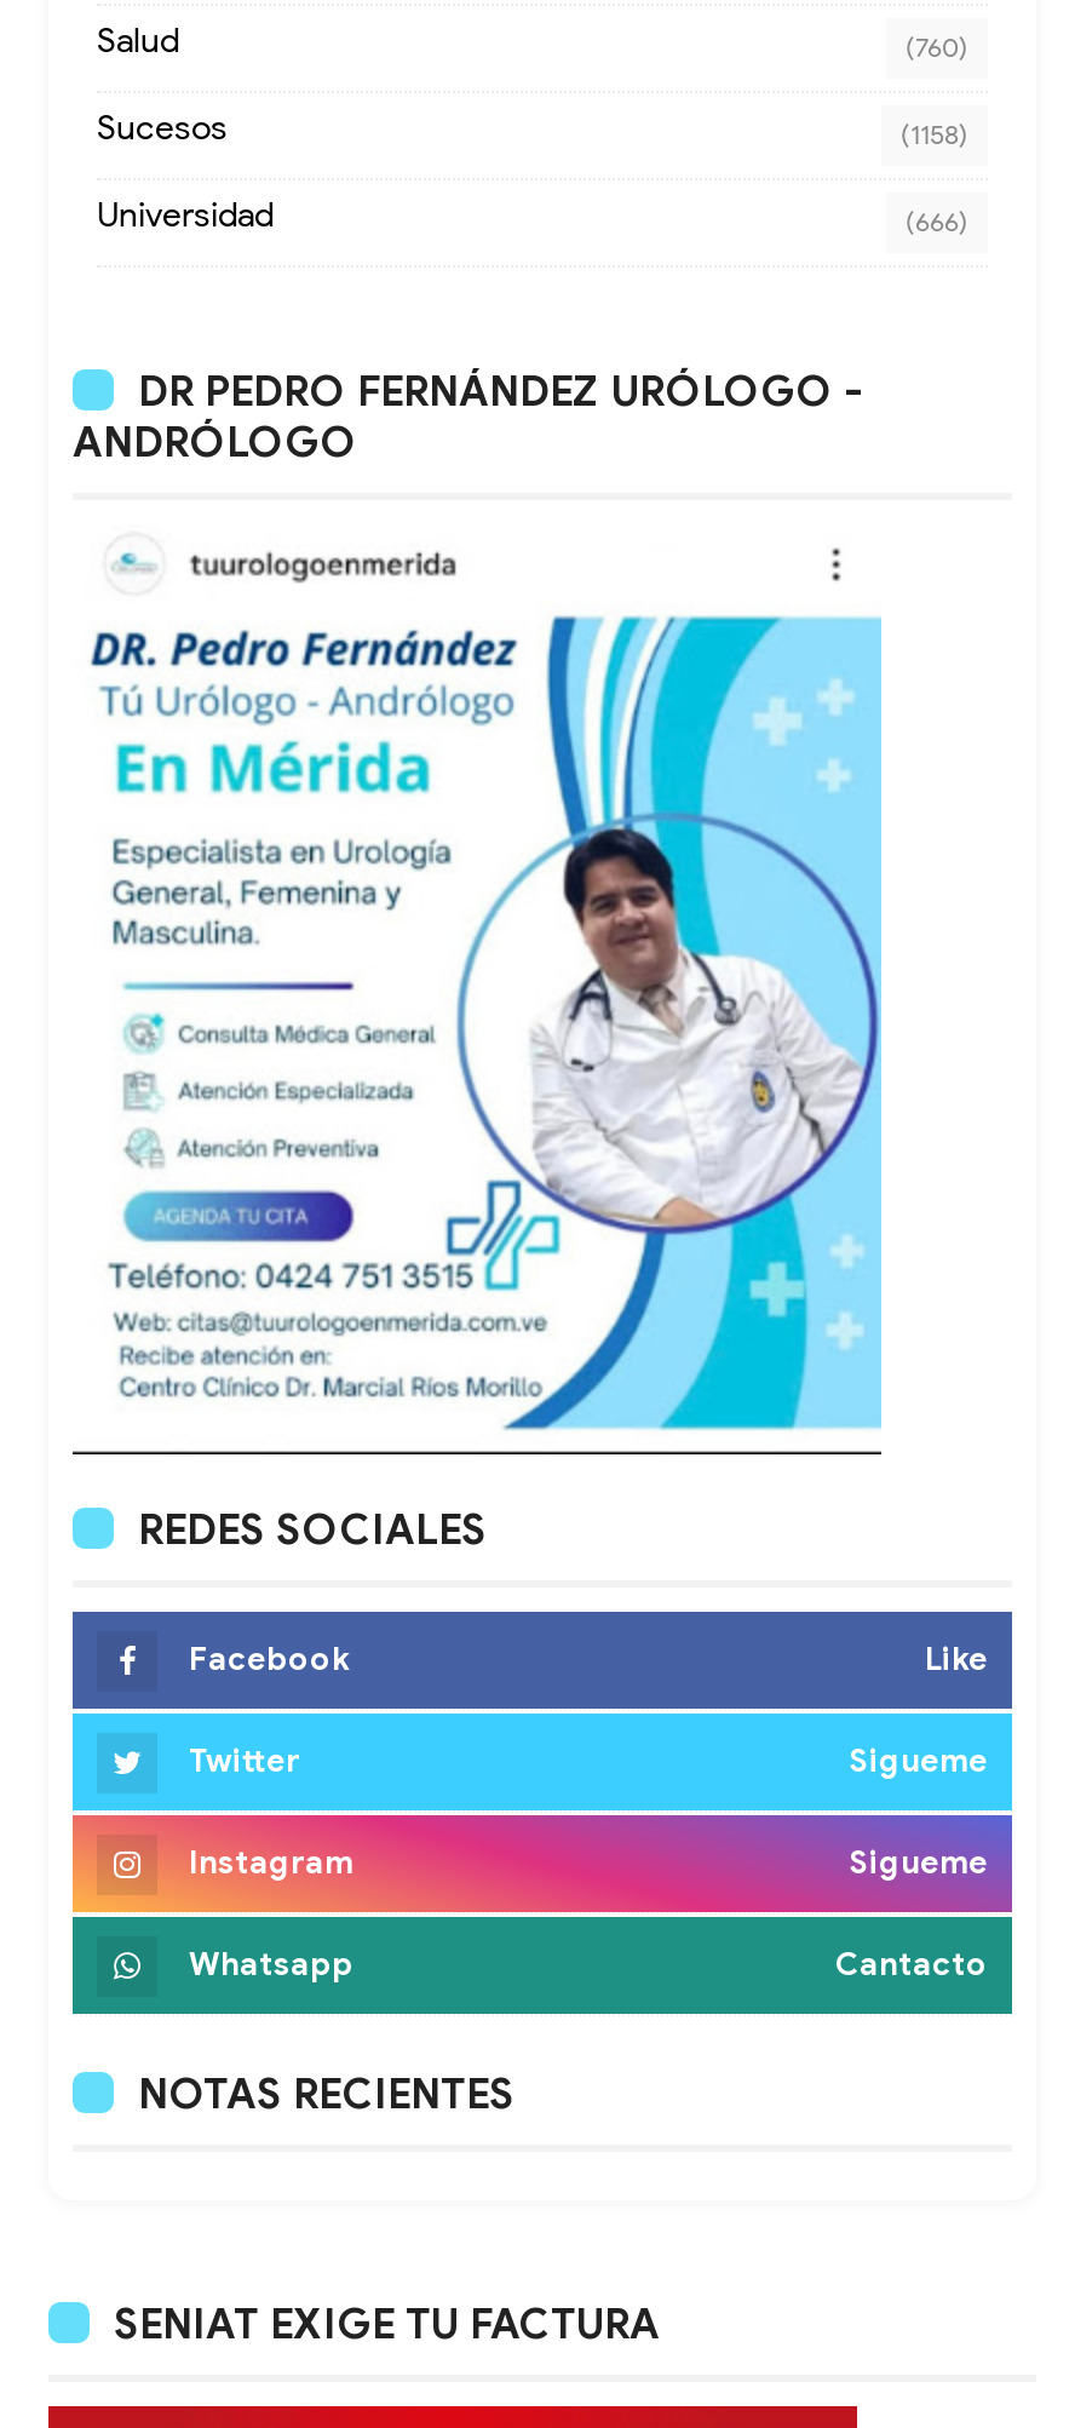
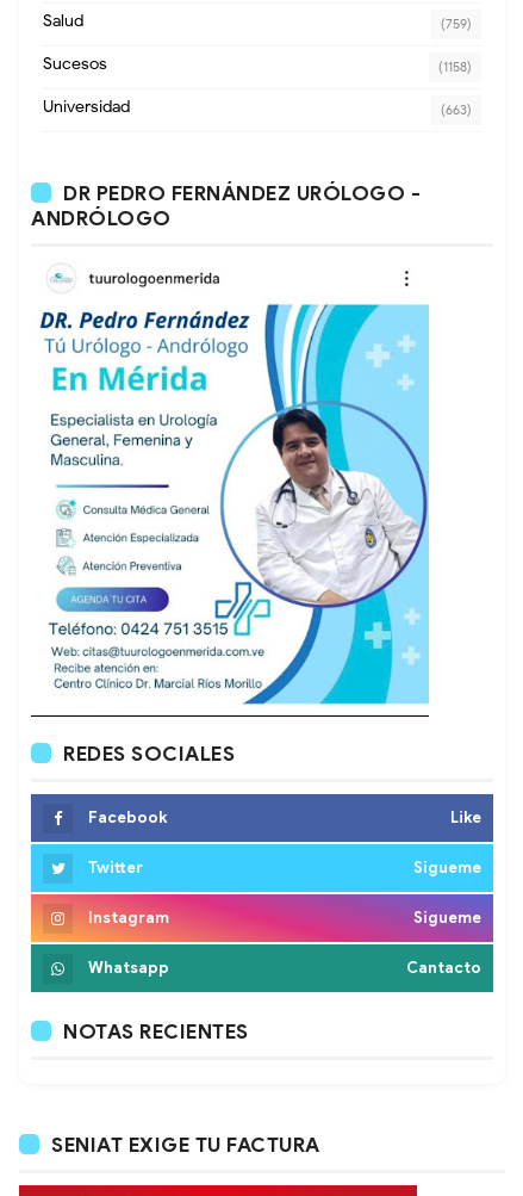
[906,31,968,64] (760) -> [441,16,472,32] (759)
[906,205,968,239] (666) -> [441,101,472,118] (663)

